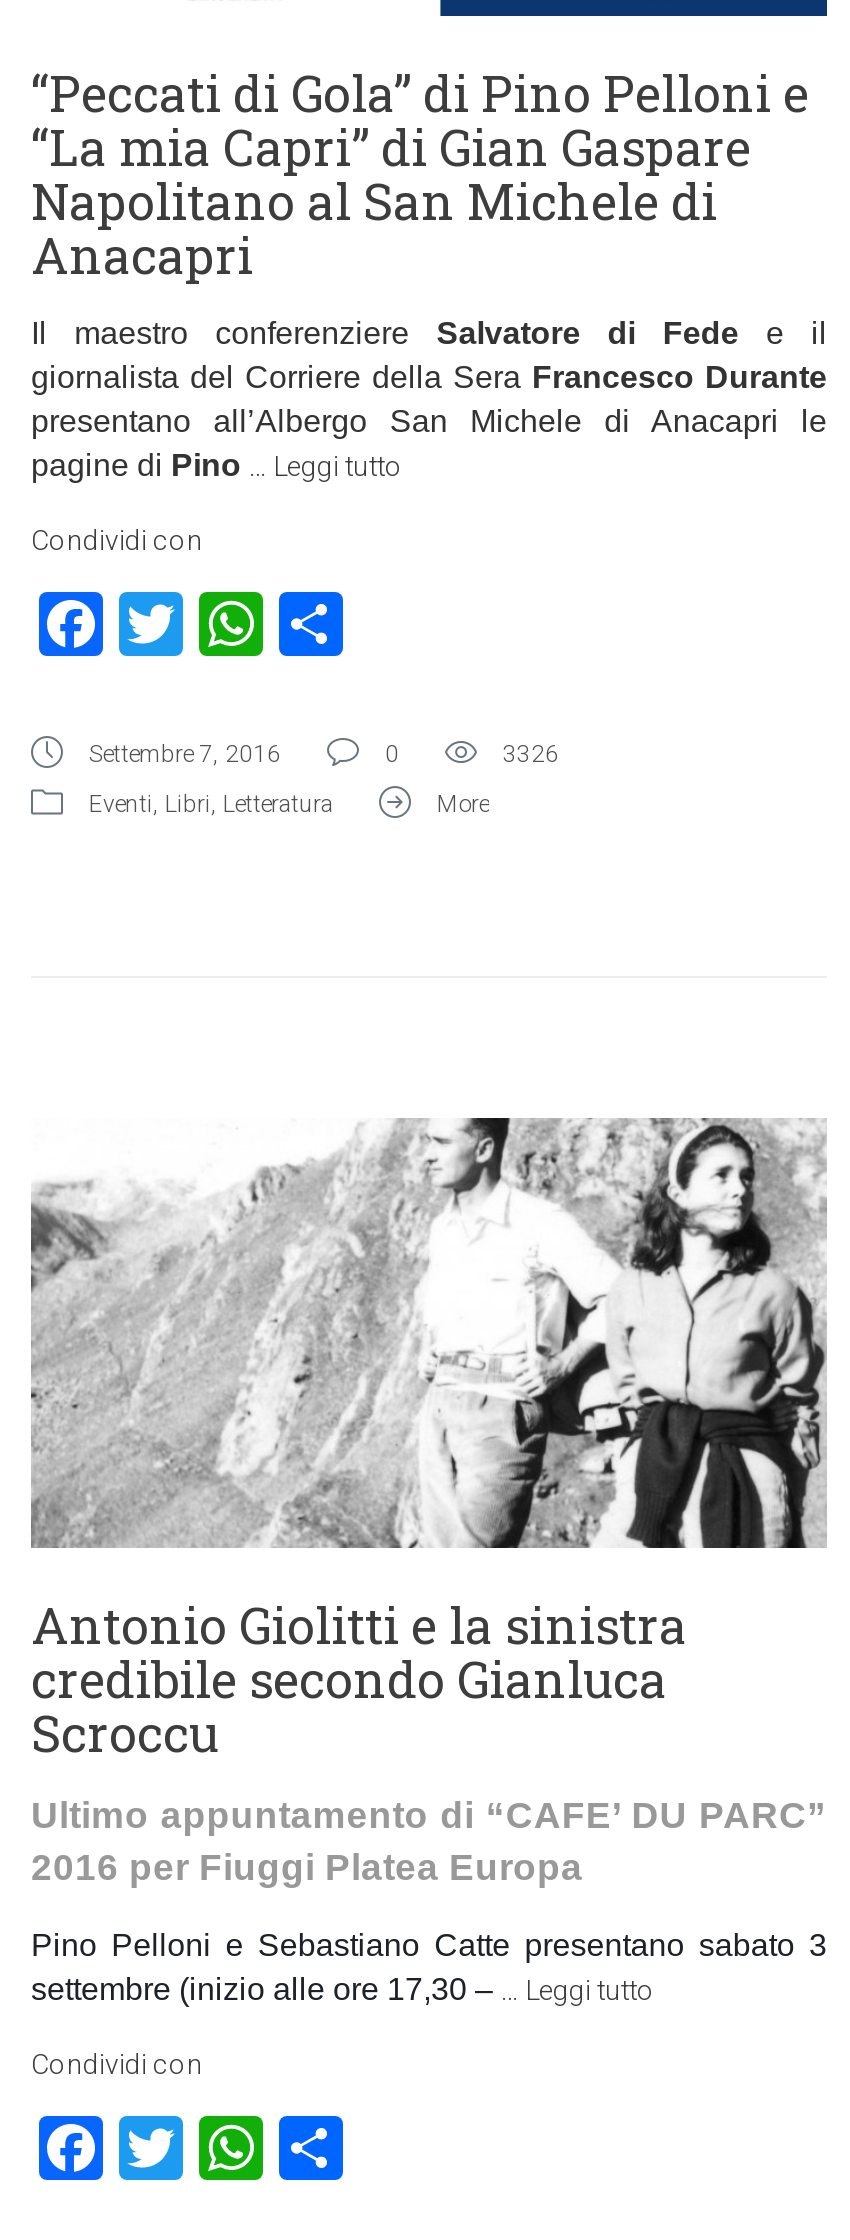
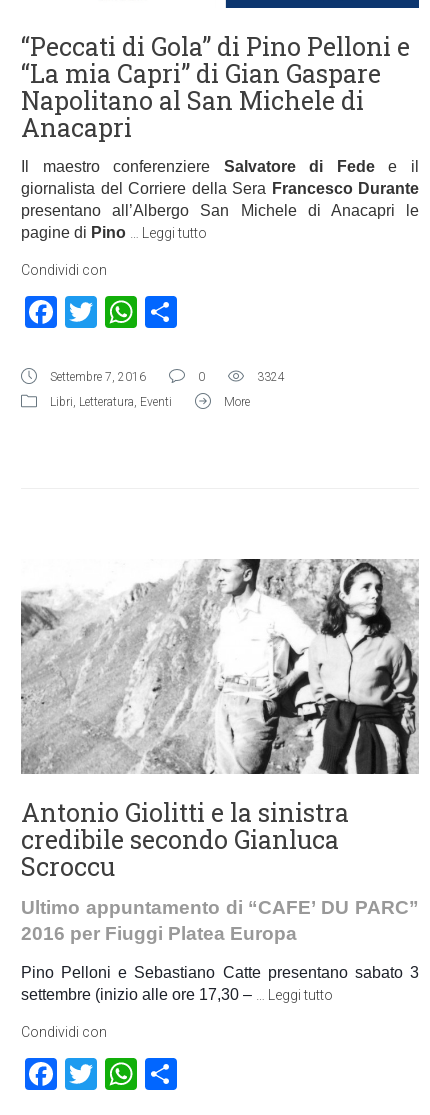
[503,740,559,768] 3326 -> [257,370,285,384] 3324
[89,790,333,818] Eventi, Libri, Letteratura -> [50,395,172,409] Libri, Letteratura, Eventi

